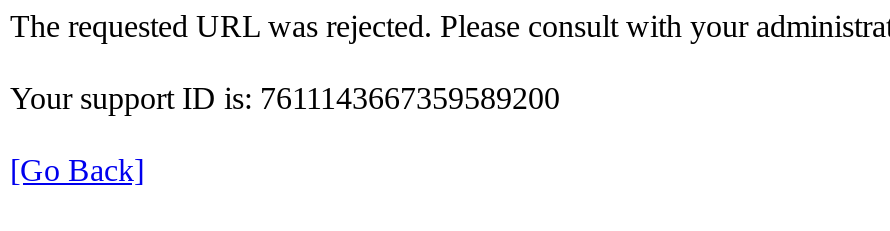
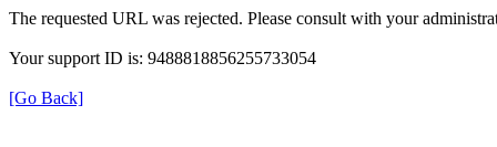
[10,81,560,115] Your support ID is: 7611143667359589200 -> [9,49,316,67] Your support ID is: 9488818856255733054

